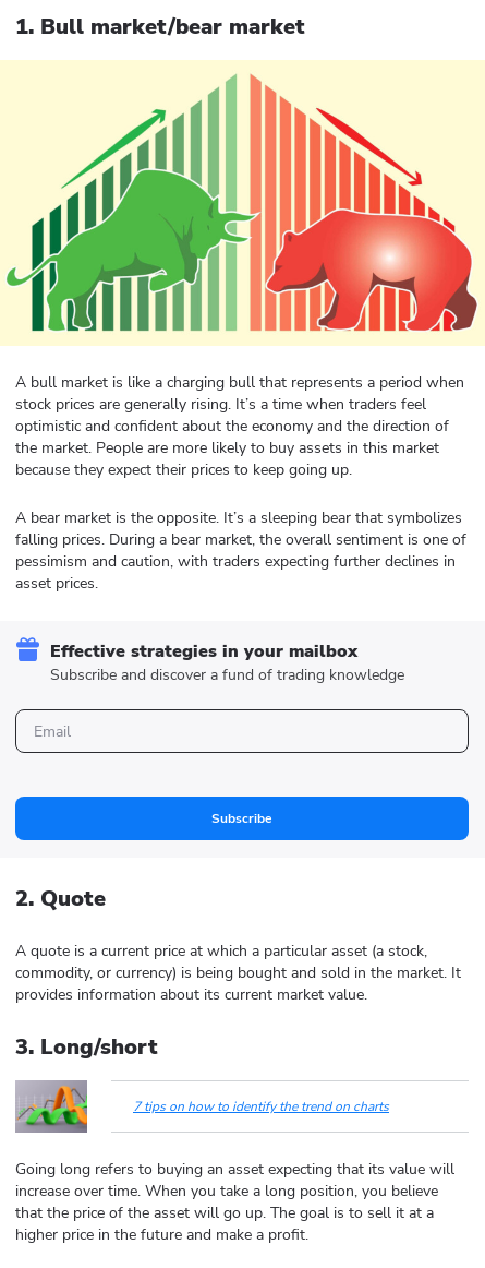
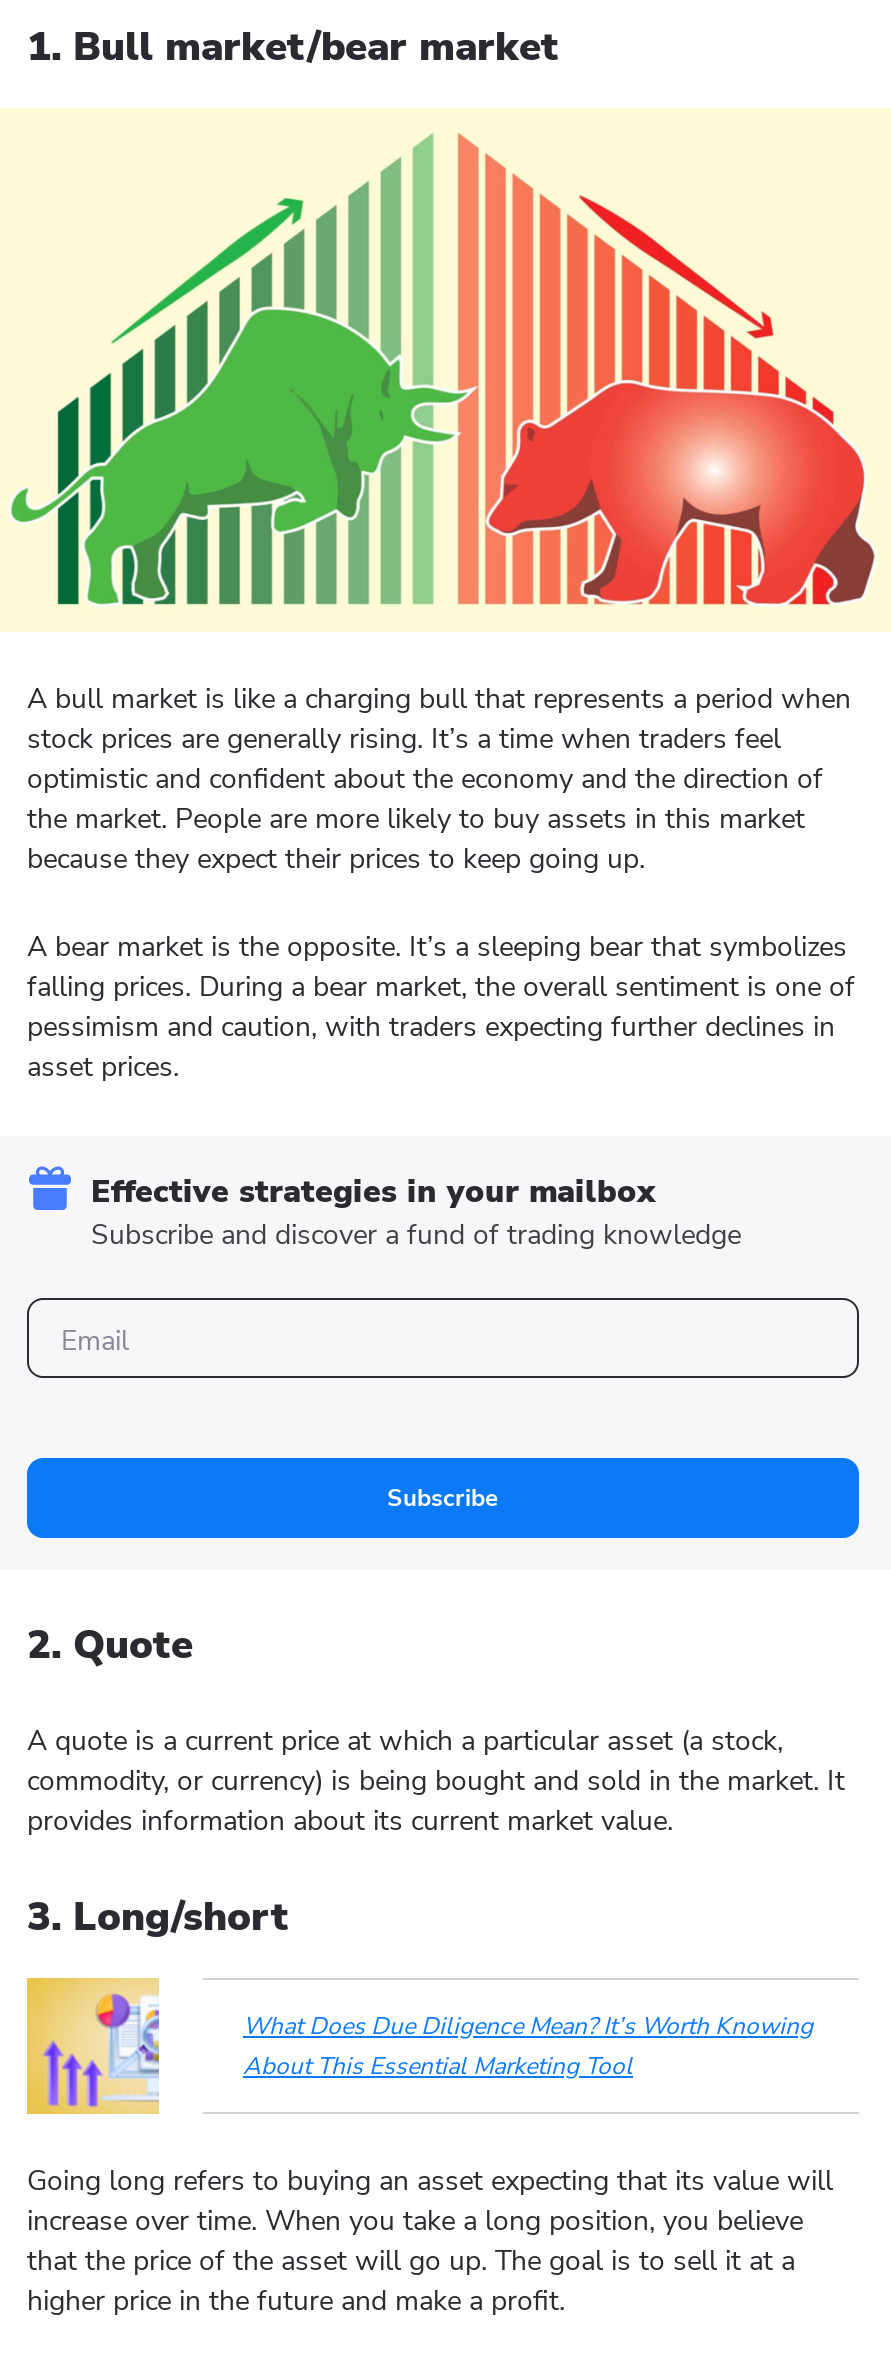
[15,1080,88,1133] [image] -> [25,1976,161,2116] [image]
[133,1098,389,1115] 7 tips on how to identify the trend on charts -> [243,2010,813,2082] What Does Due Diligence Mean? It’s Worth Knowing | About This Essential Marketing Tool

